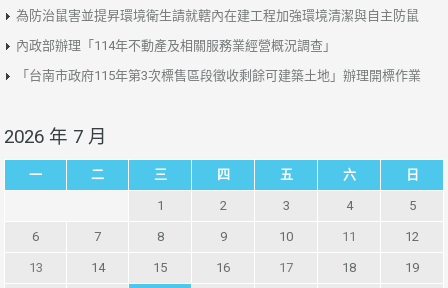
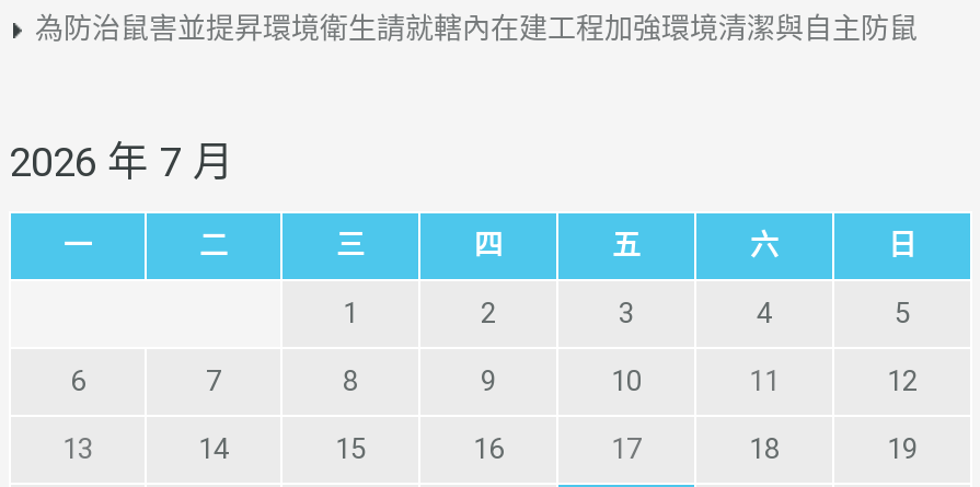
[16,38,421,83] 內政部辦理「114年不動產及相關服務業經營概況調查」 | 「台南市政府115年第3次標售區段徵收剩餘可建築土地」辦理開標作業 -> none

